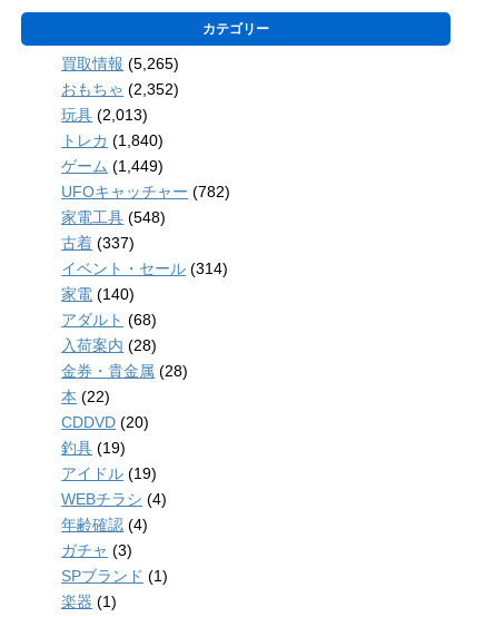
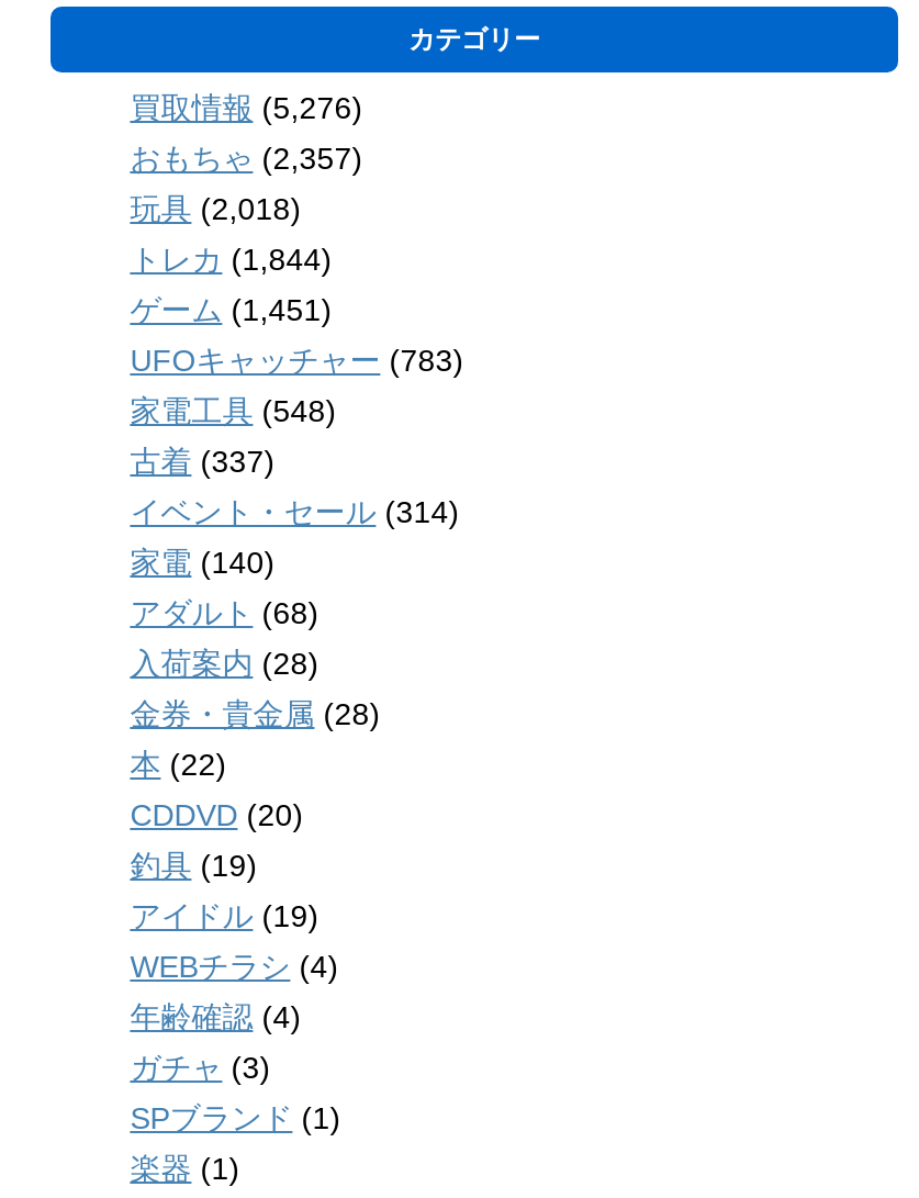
[61,55,179,73] 買取情報(5,265) -> [130,89,363,125] 買取情報(5,276)
[61,80,179,98] おもちゃ(2,352) -> [130,140,363,175] おもちゃ(2,357)
[61,106,148,124] 玩具(2,013) -> [130,190,301,226] 玩具(2,018)
[61,132,164,149] トレカ(1,840) -> [130,241,332,276] トレカ(1,844)
[61,157,164,175] ゲーム(1,449) -> [130,291,332,327] ゲーム(1,451)
[61,183,230,201] UFOキャッチャー(782) -> [130,342,464,377] UFOキャッチャー(783)

